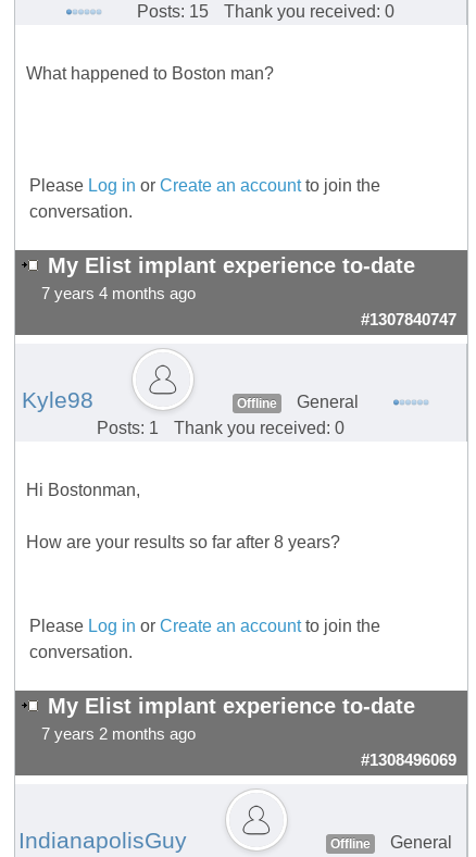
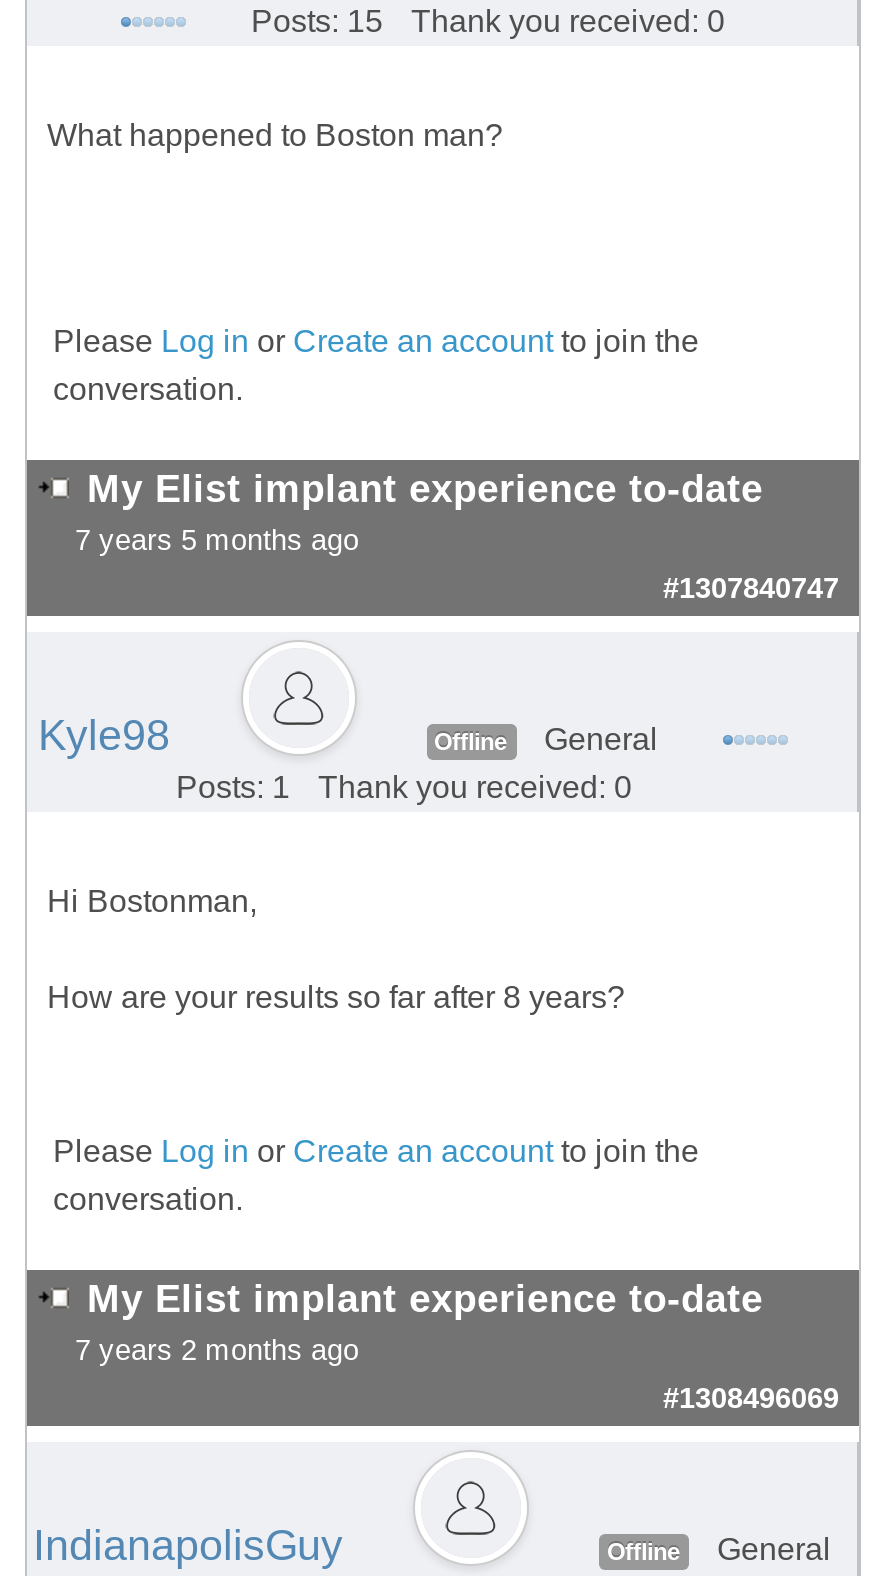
[41,285,196,303] 7 years 4 months ago -> [75,525,359,557] 7 years 5 months ago

